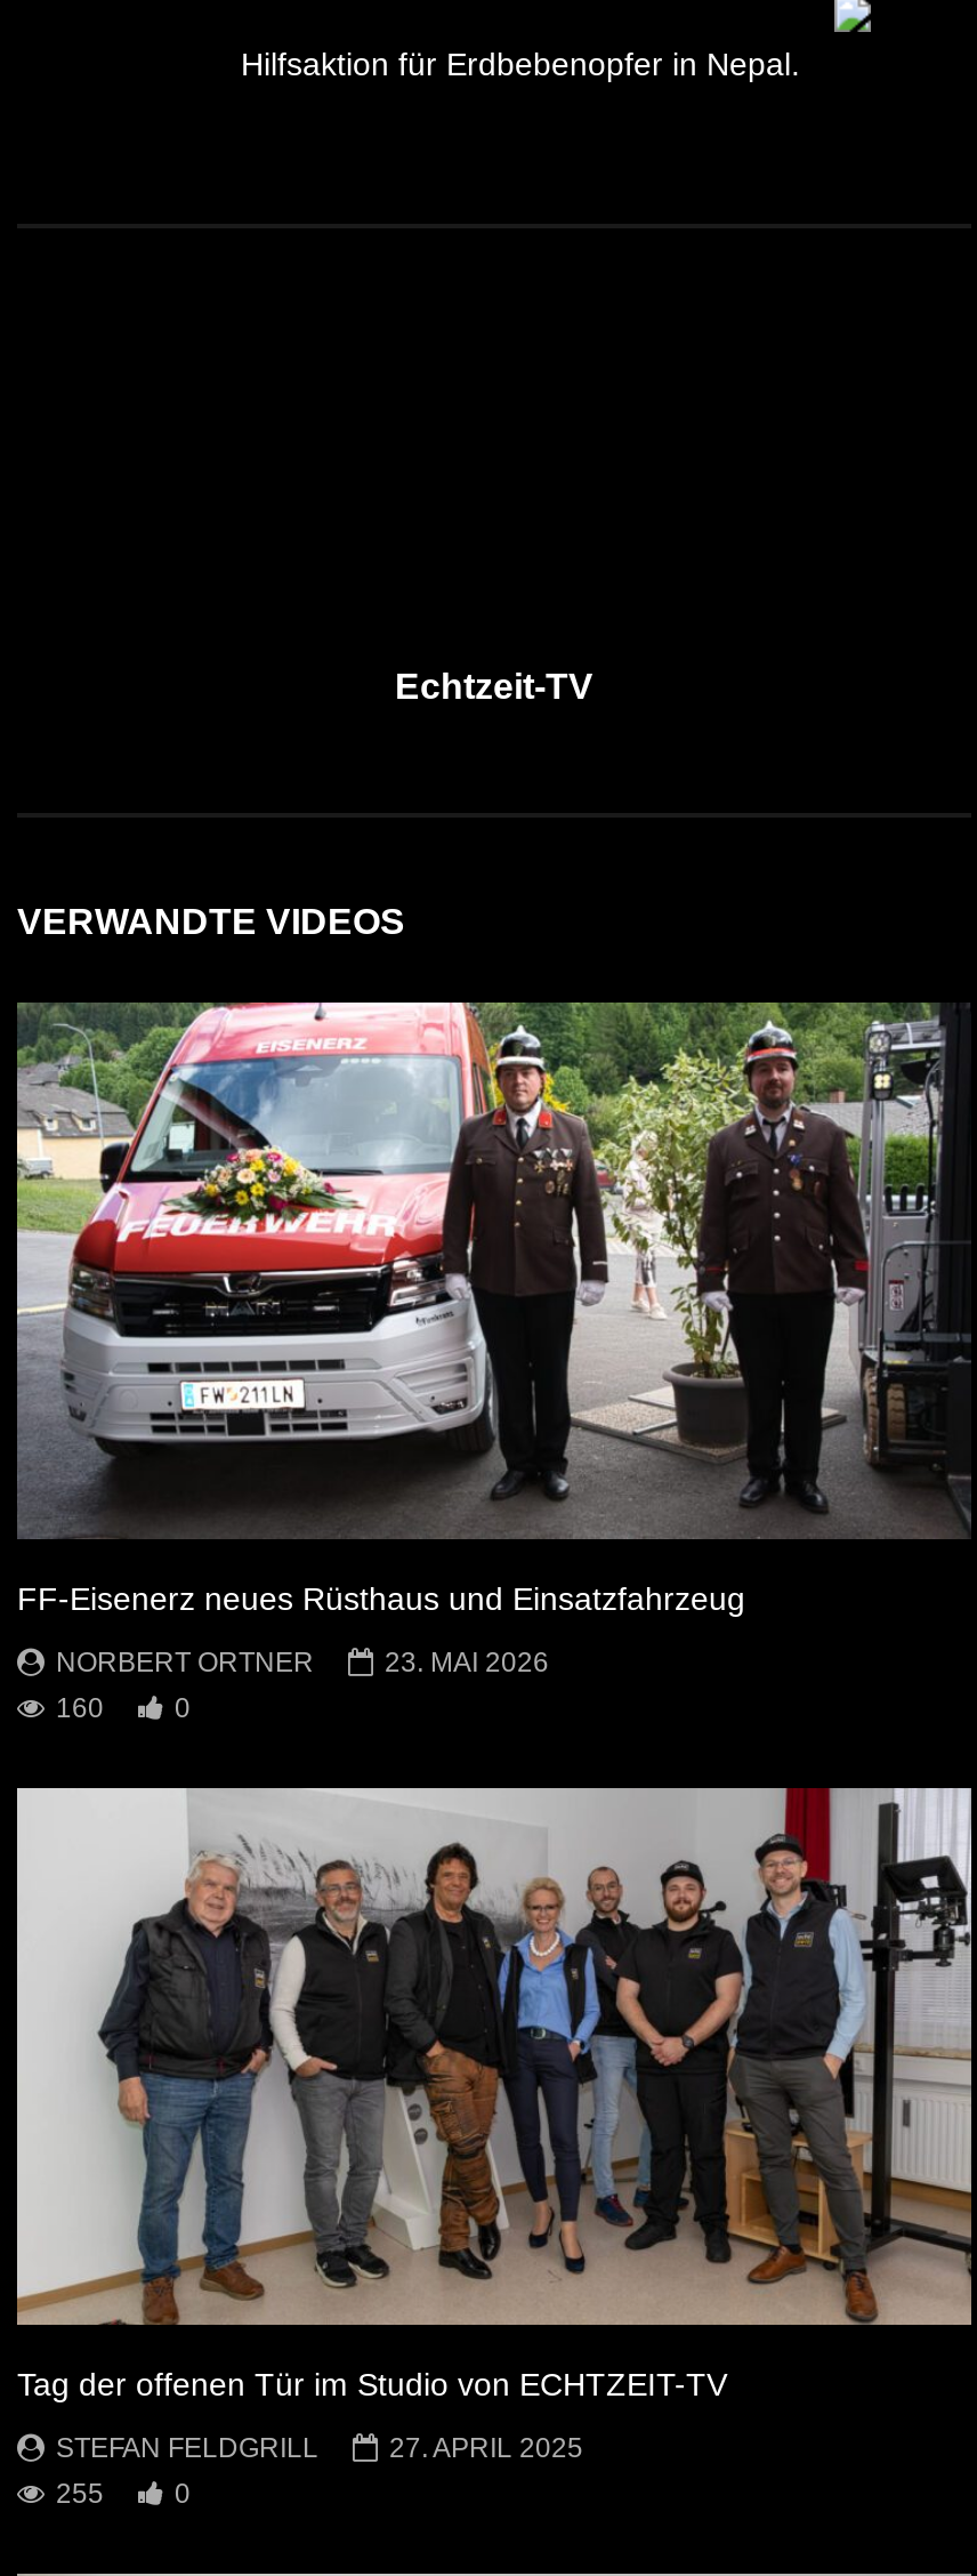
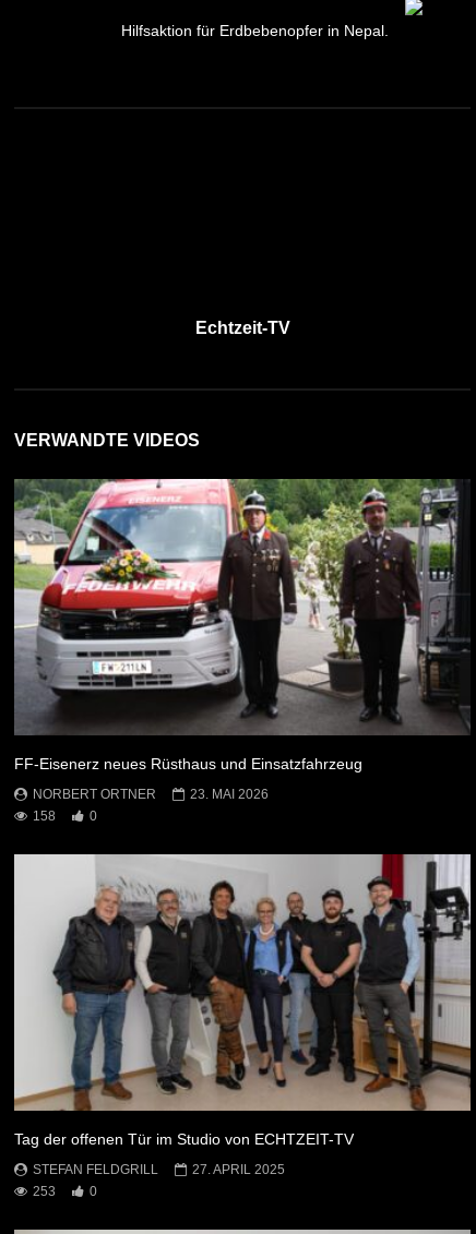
[56,1692,104,1724] 160 -> [33,808,56,824] 158
[56,2478,104,2510] 255 -> [33,1184,56,1199] 253

